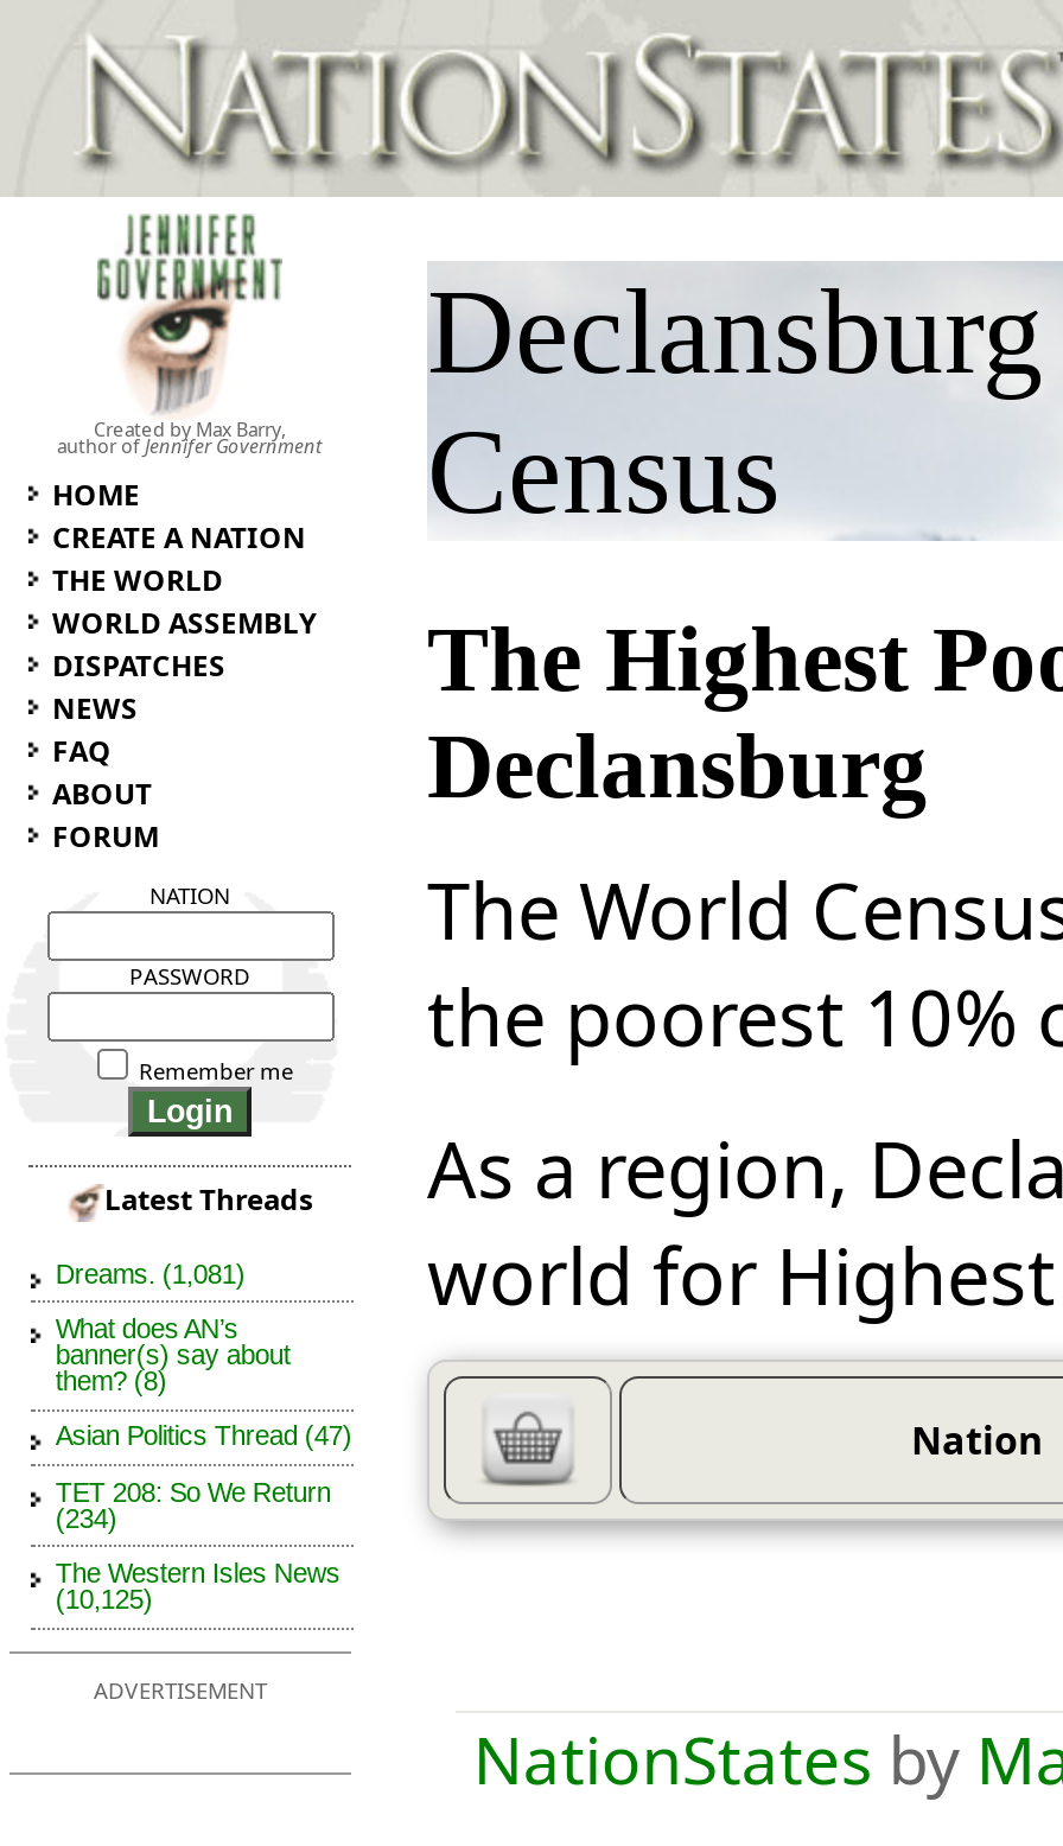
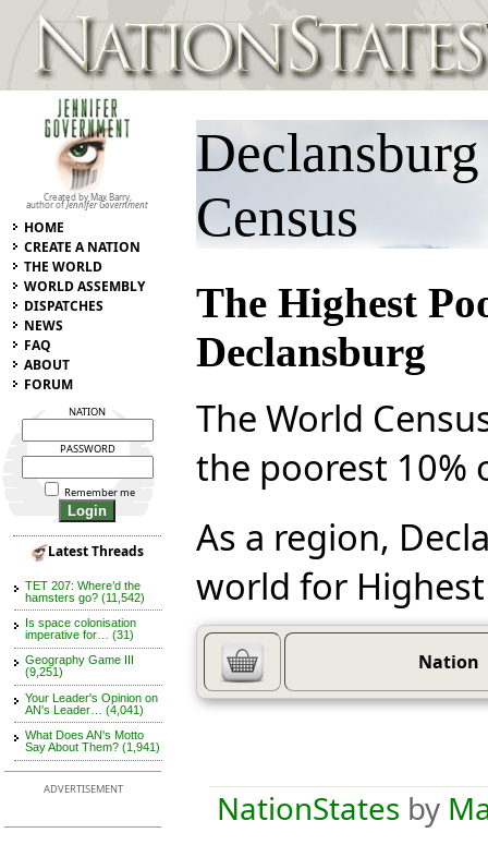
[55,1259,245,1287] Dreams. (1,081) -> [25,579,145,604] TET 207: Where’d the | hamsters go? (11,542)
[55,1315,290,1395] What does AN’s | banner(s) say about | them? (8) -> [25,616,136,641] Is space colonisation | imperative for… (31)
[55,1422,352,1450] Asian Politics Thread (47) -> [25,653,134,679] Geography Game III | (9,251)
[55,1477,331,1532] TET 208: So We Return | (234) -> [25,691,158,716] Your Leader's Opinion on | AN's Leader… (4,041)
[55,1559,340,1613] The Western Isles News | (10,125) -> [25,728,160,753] What Does AN's Motto | Say About Them? (1,941)

